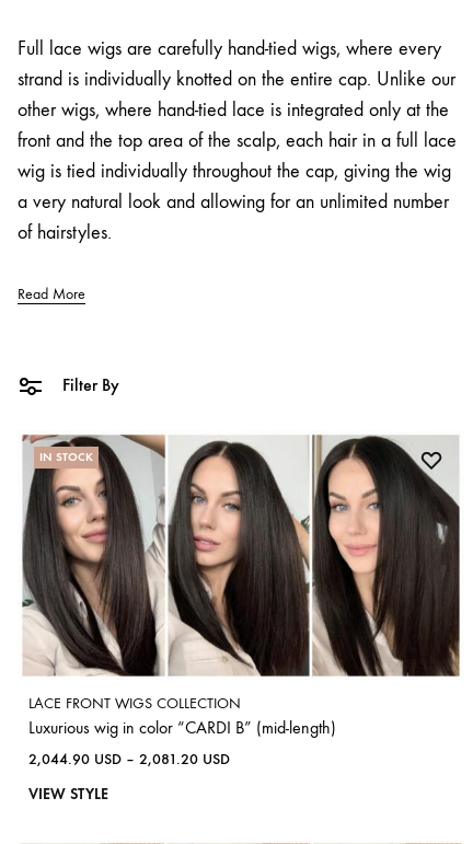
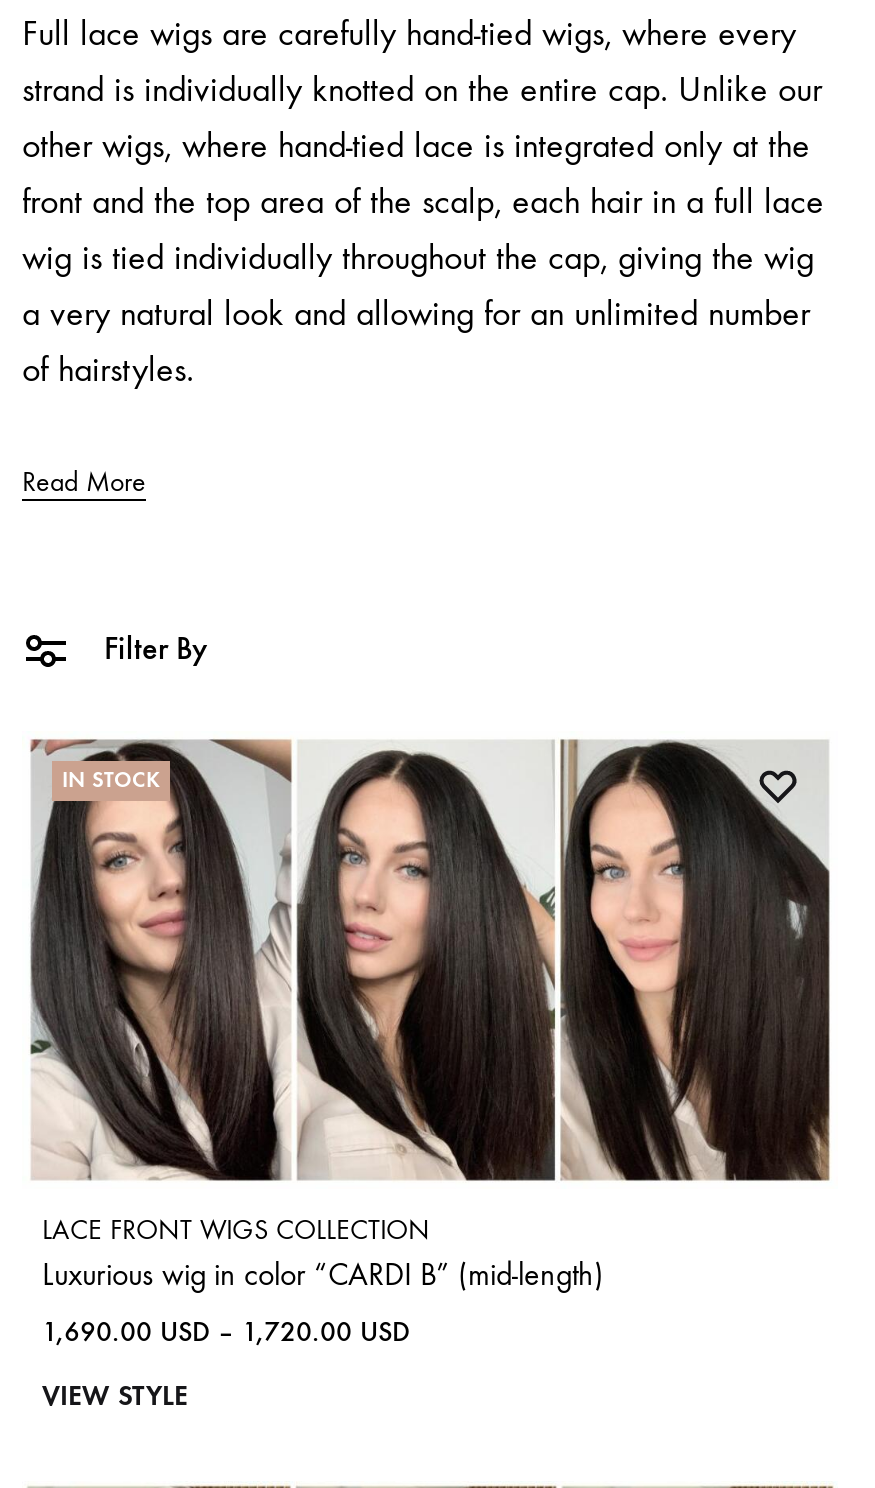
[28,750,230,768] 2,044.90 USD – 2,081.20 USD -> [42,1315,410,1349] 1,690.00 USD – 1,720.00 USD

